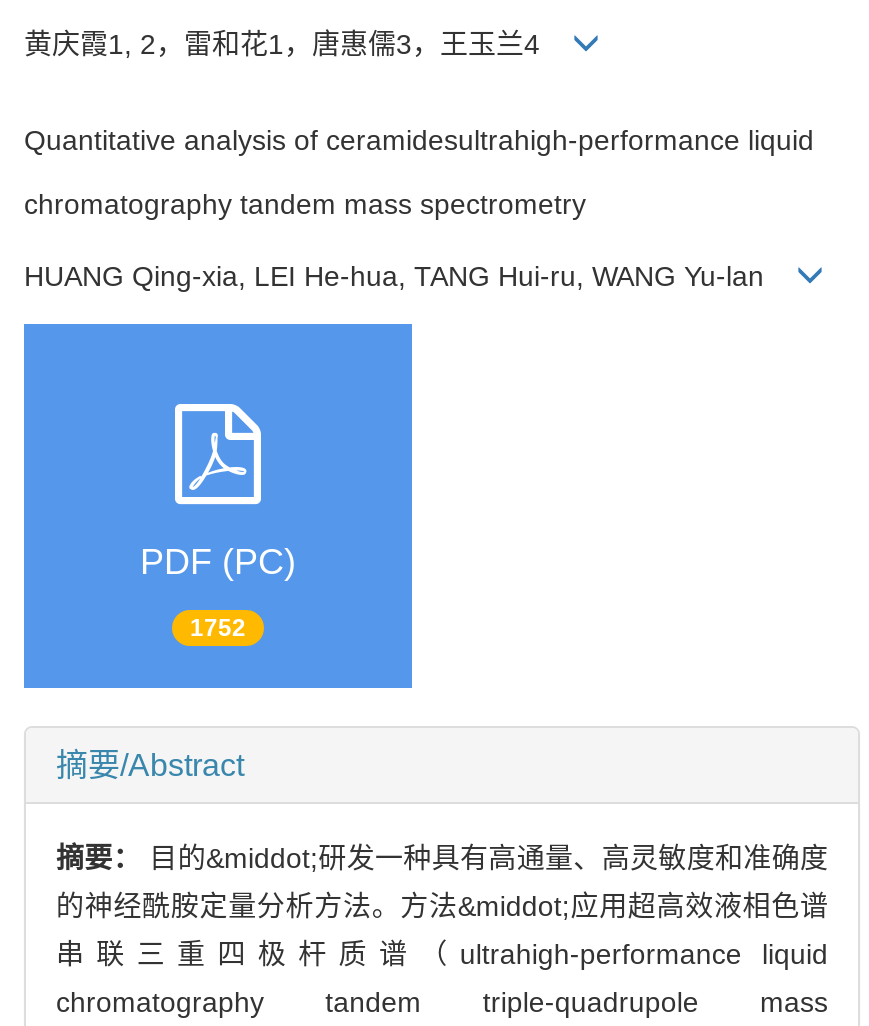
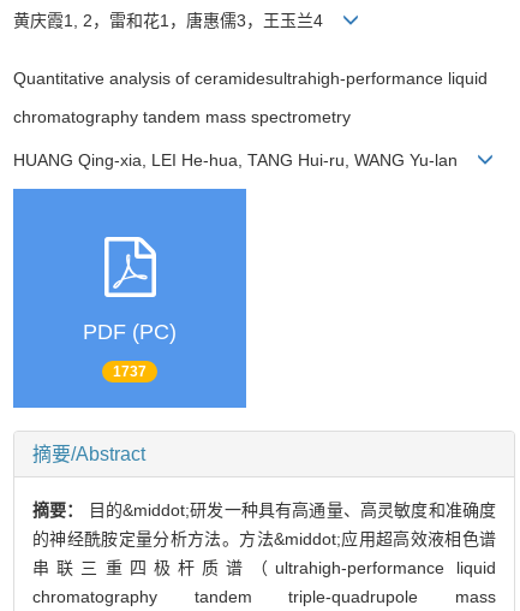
[190,613,246,641] 1752 -> [113,363,147,380] 1737

